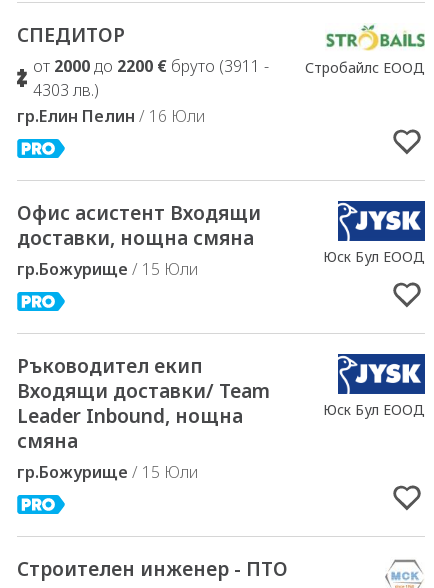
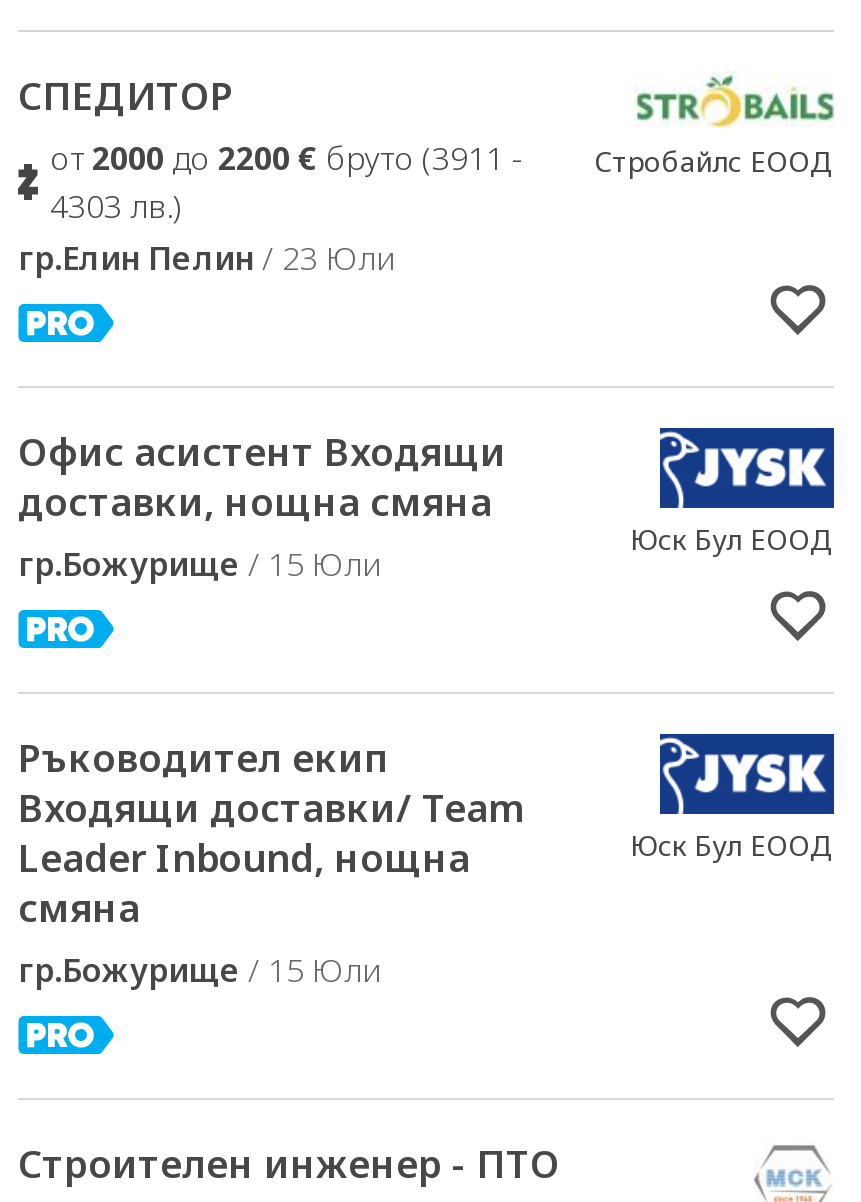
[17,105,205,127] гр.Елин Пелин / 16 Юли -> [18,237,394,281] гр.Елин Пелин / 23 Юли

